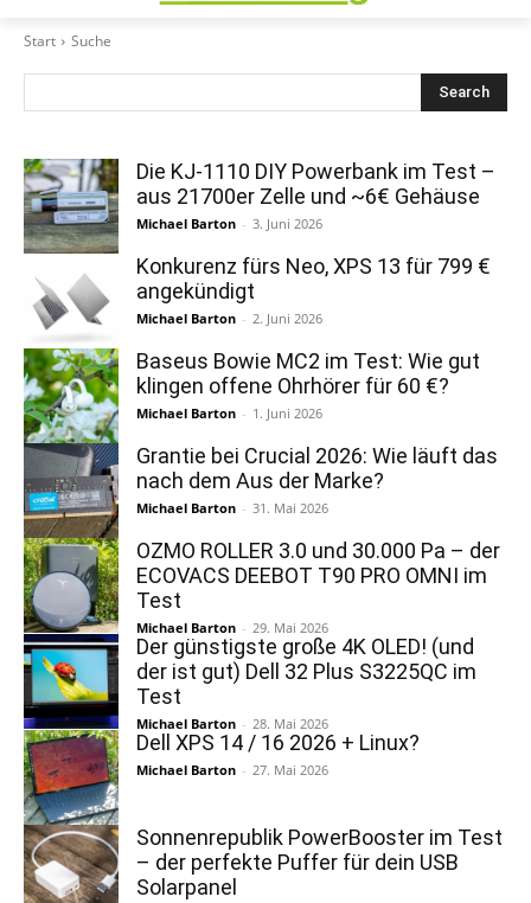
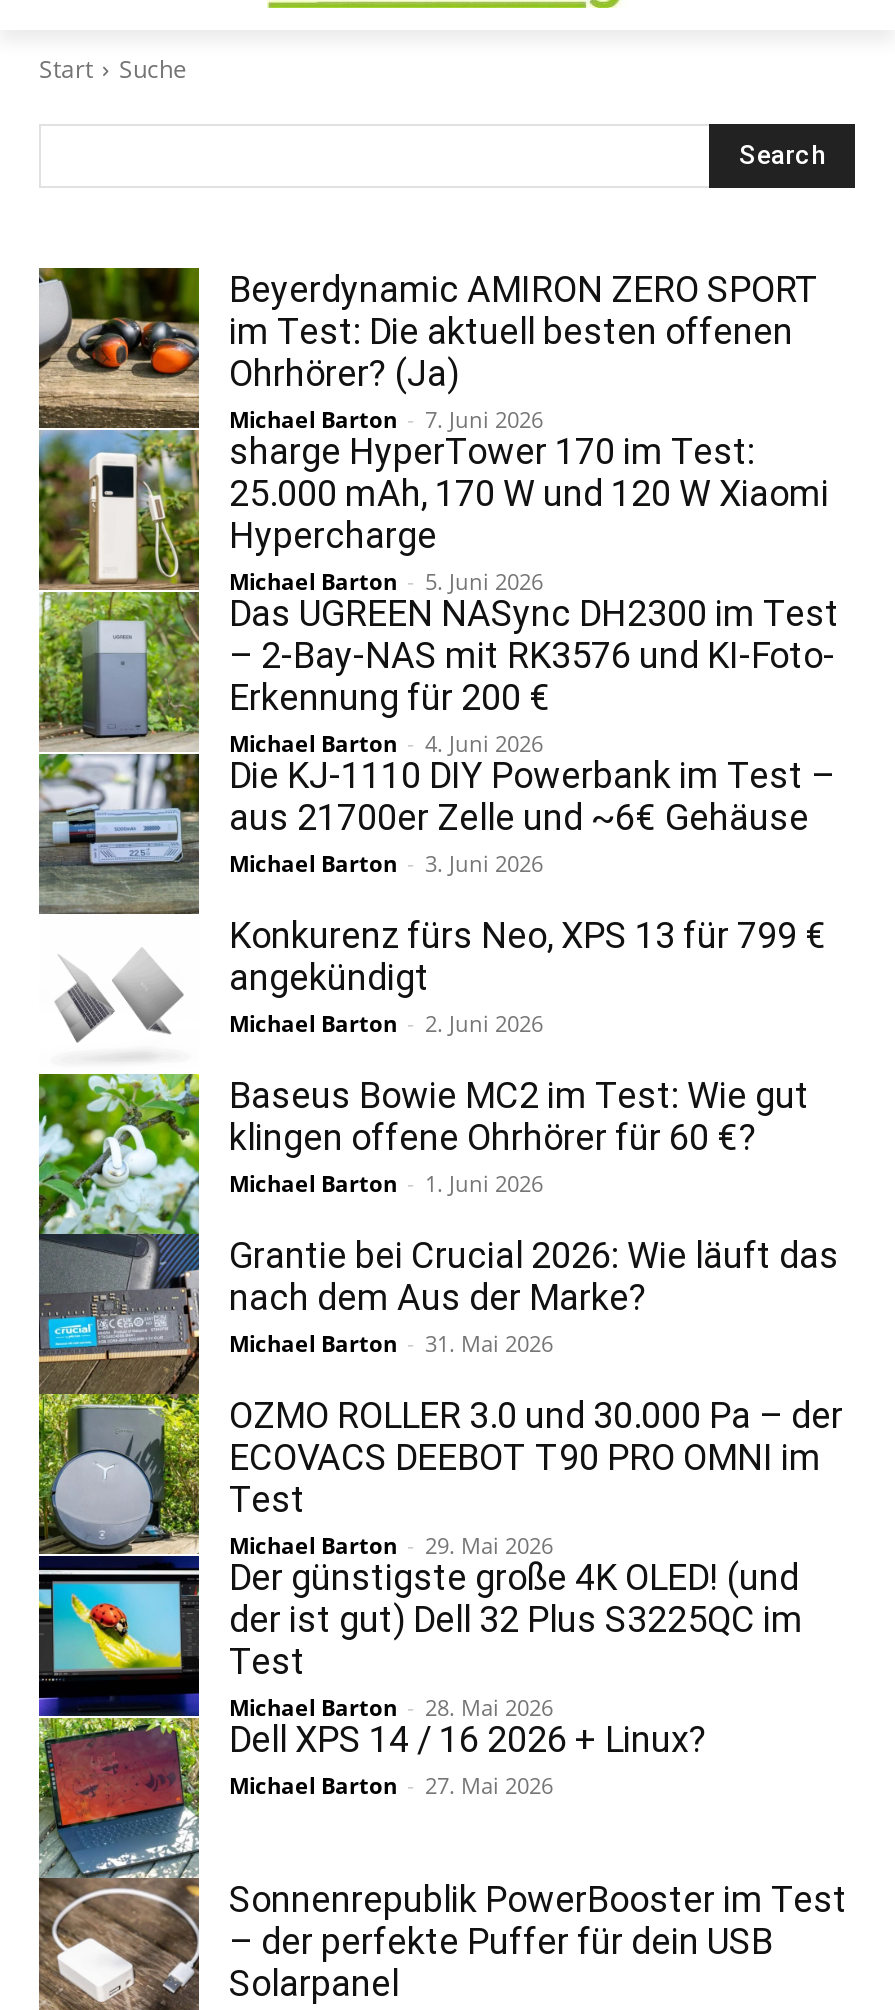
none -> [37,266,839,758] [image] | Beyerdynamic AMIRON ZERO SPORT | im Test: Die aktuell besten offenen | Ohrhörer? (Ja) | Michael Barton - 7. Juni 2026 | sharge HyperTower 170 im Test: | 25.000 mAh, 170 W und 120 W Xiaomi | Hypercharge | Michael Barton - 5. Juni 2026 | Das UGREEN NASync DH2300 im Test | – 2-Bay-NAS mit RK3576 und KI-Foto- | Erkennung für 200 € | Michael Barton - 4. Juni 2026

